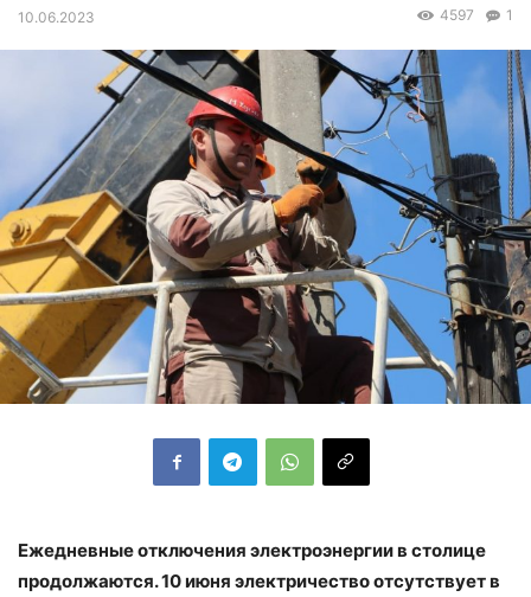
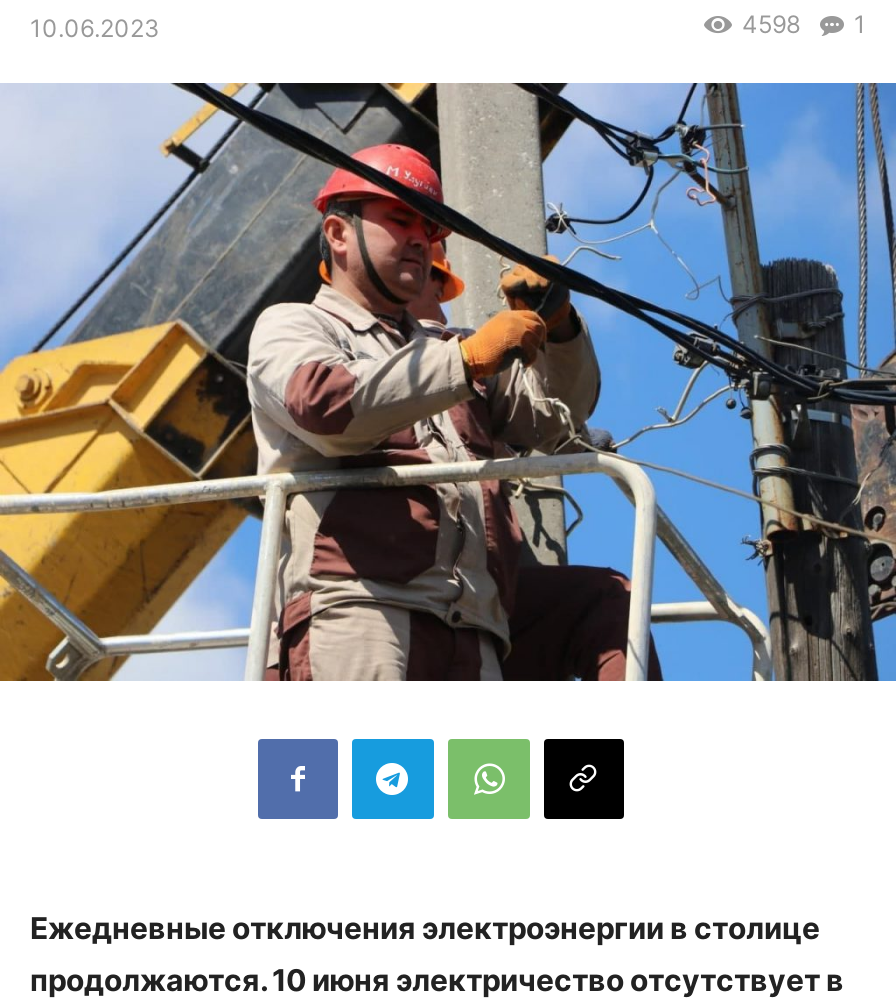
[440,6,513,24] 4597 1 -> [742,9,866,39] 4598 1

